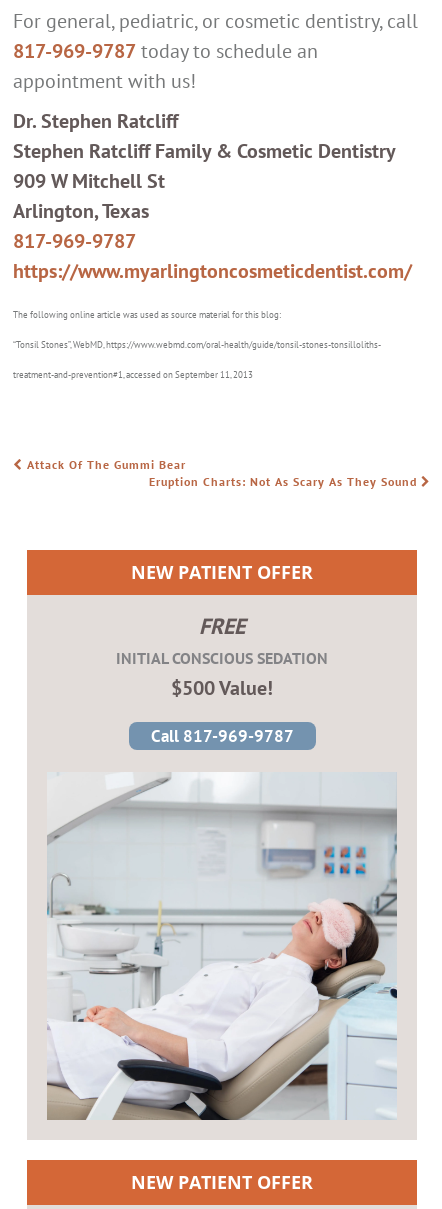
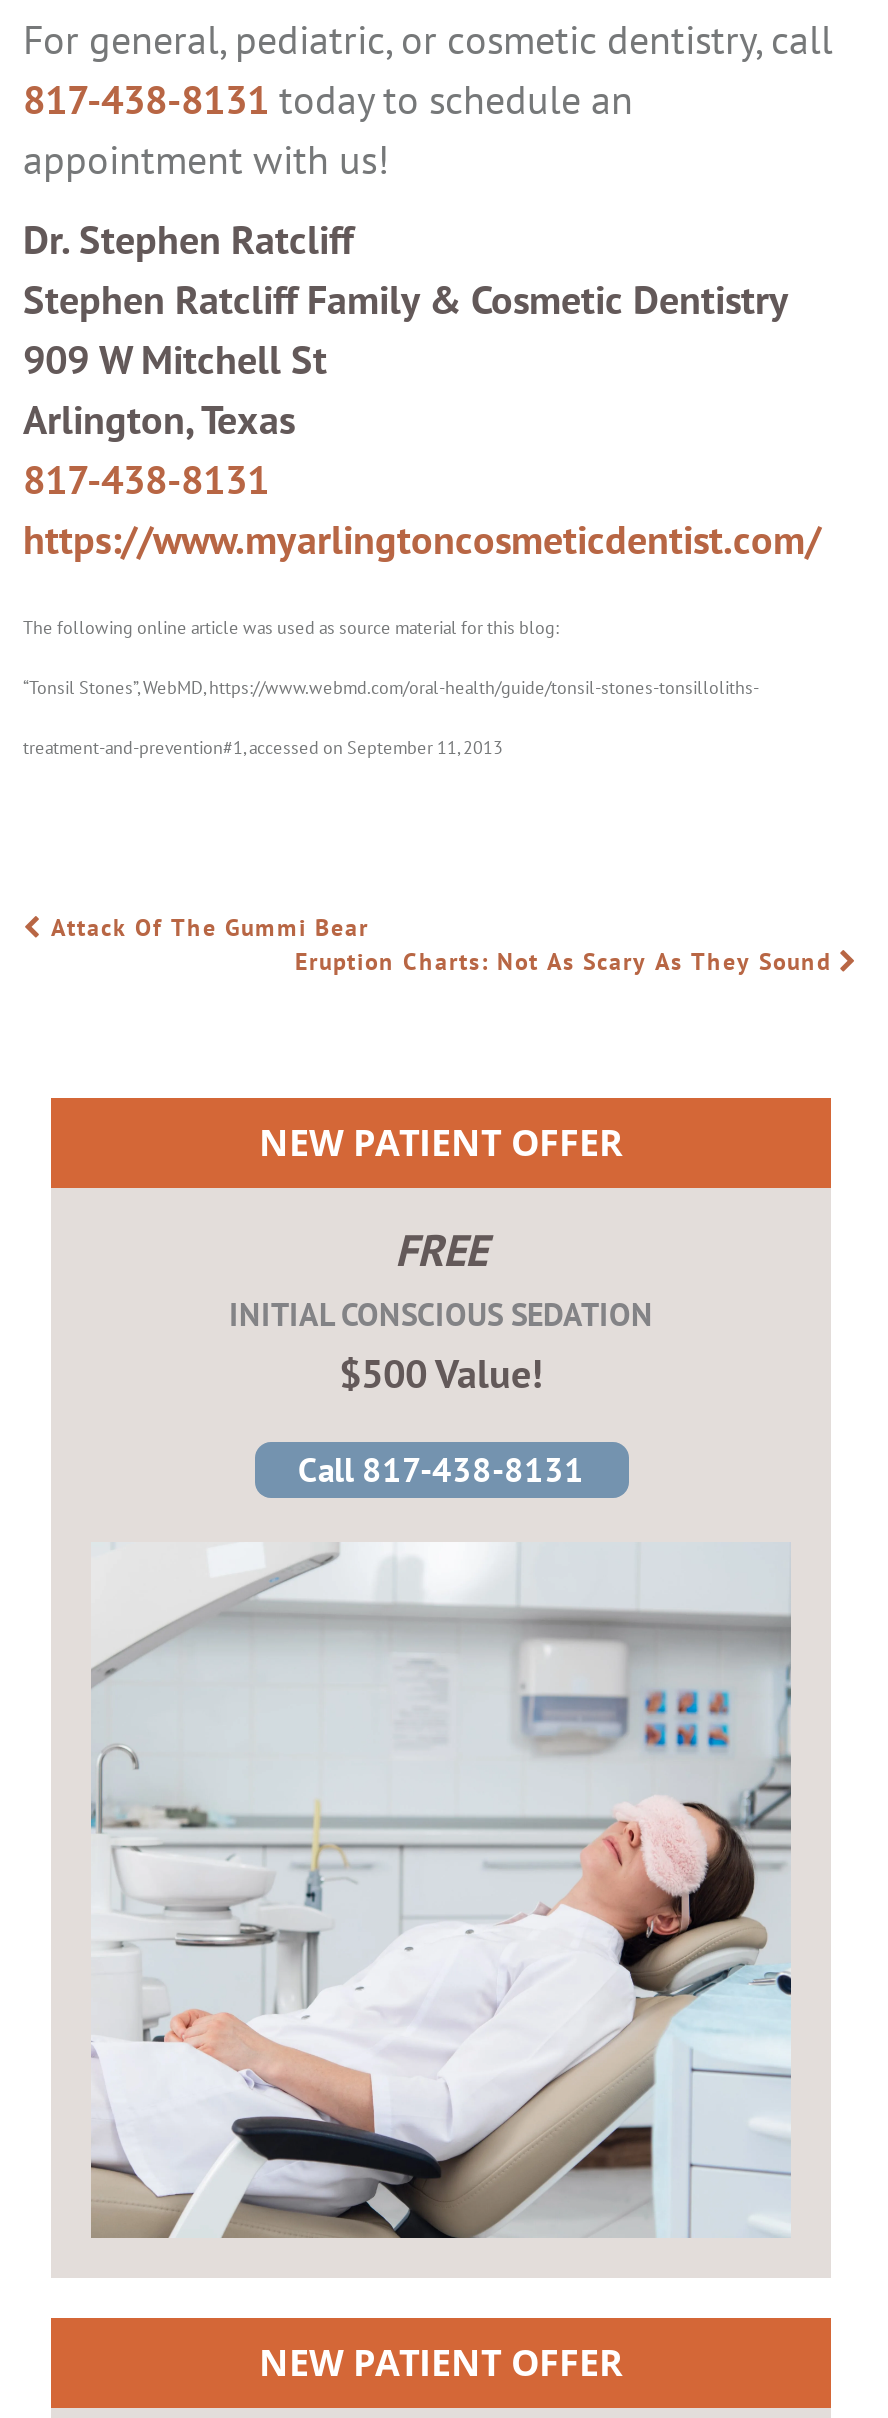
[13,38,318,64] 817-969-9787 today to schedule an -> [23,74,633,126] 817-438-8131 today to schedule an
[13,228,136,254] 817-969-9787 -> [23,454,269,506] 817-438-8131
[150,725,293,747] Call 817-969-9787 -> [298,1448,584,1492] Call 817-438-8131

